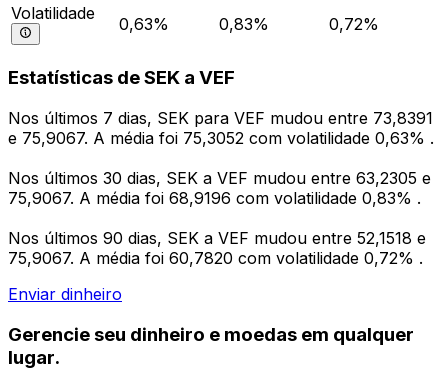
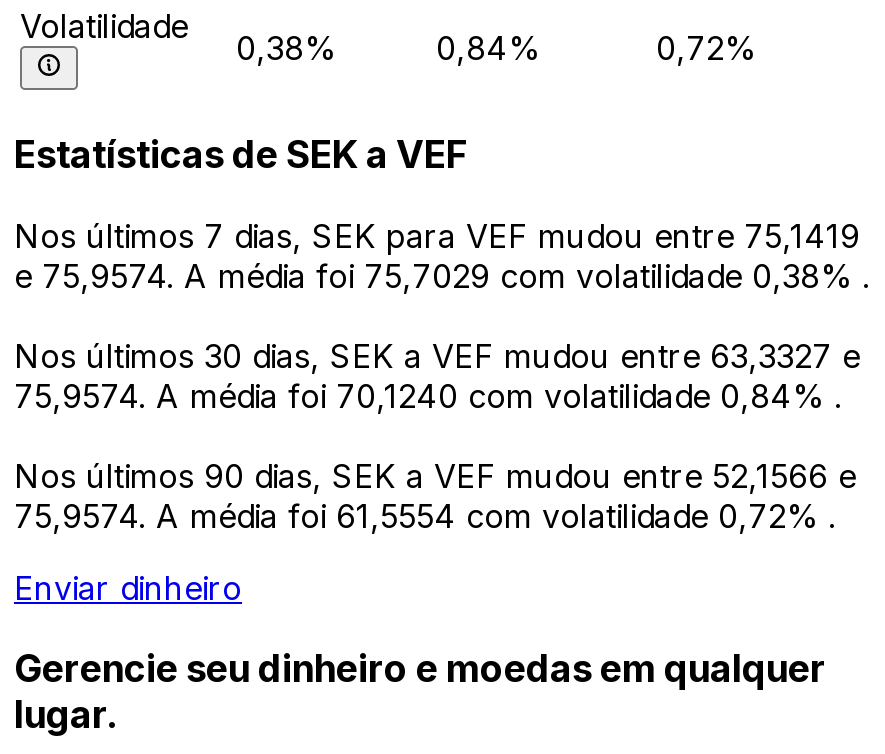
[119,14,169,34] 0,63% -> [236,27,336,67] 0,38%
[219,14,269,34] 0,83% -> [436,27,540,67] 0,84%
[8,108,433,128] Nos últimos 7 dias, SEK para VEF mudou entre 73,8391 -> [14,216,860,256] Nos últimos 7 dias, SEK para VEF mudou entre 75,1419
[8,128,434,148] e 75,9067. A média foi 75,3052 com volatilidade 0,63% . -> [14,256,870,296] e 75,9574. A média foi 75,7029 com volatilidade 0,38% .
[8,168,431,188] Nos últimos 30 dias, SEK a VEF mudou entre 63,2305 e -> [14,336,860,376] Nos últimos 30 dias, SEK a VEF mudou entre 63,3327 e
[8,188,421,208] 75,9067. A média foi 68,9196 com volatilidade 0,83% . -> [14,376,842,416] 75,9574. A média foi 70,1240 com volatilidade 0,84% .
[8,228,426,248] Nos últimos 90 dias, SEK a VEF mudou entre 52,1518 e -> [14,456,856,496] Nos últimos 90 dias, SEK a VEF mudou entre 52,1566 e
[8,248,423,268] 75,9067. A média foi 60,7820 com volatilidade 0,72% . -> [14,496,836,536] 75,9574. A média foi 61,5554 com volatilidade 0,72% .

